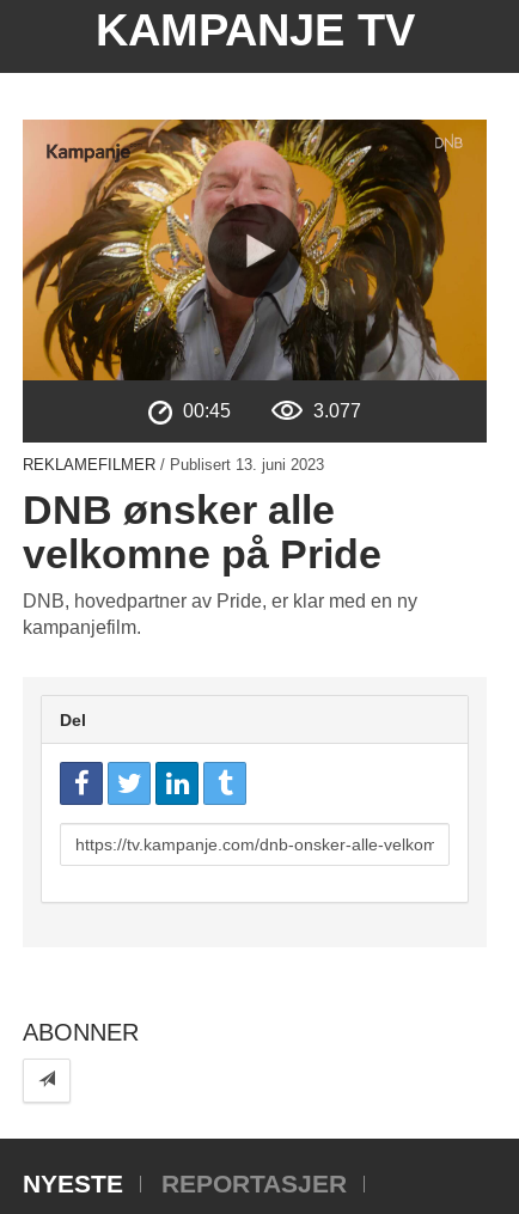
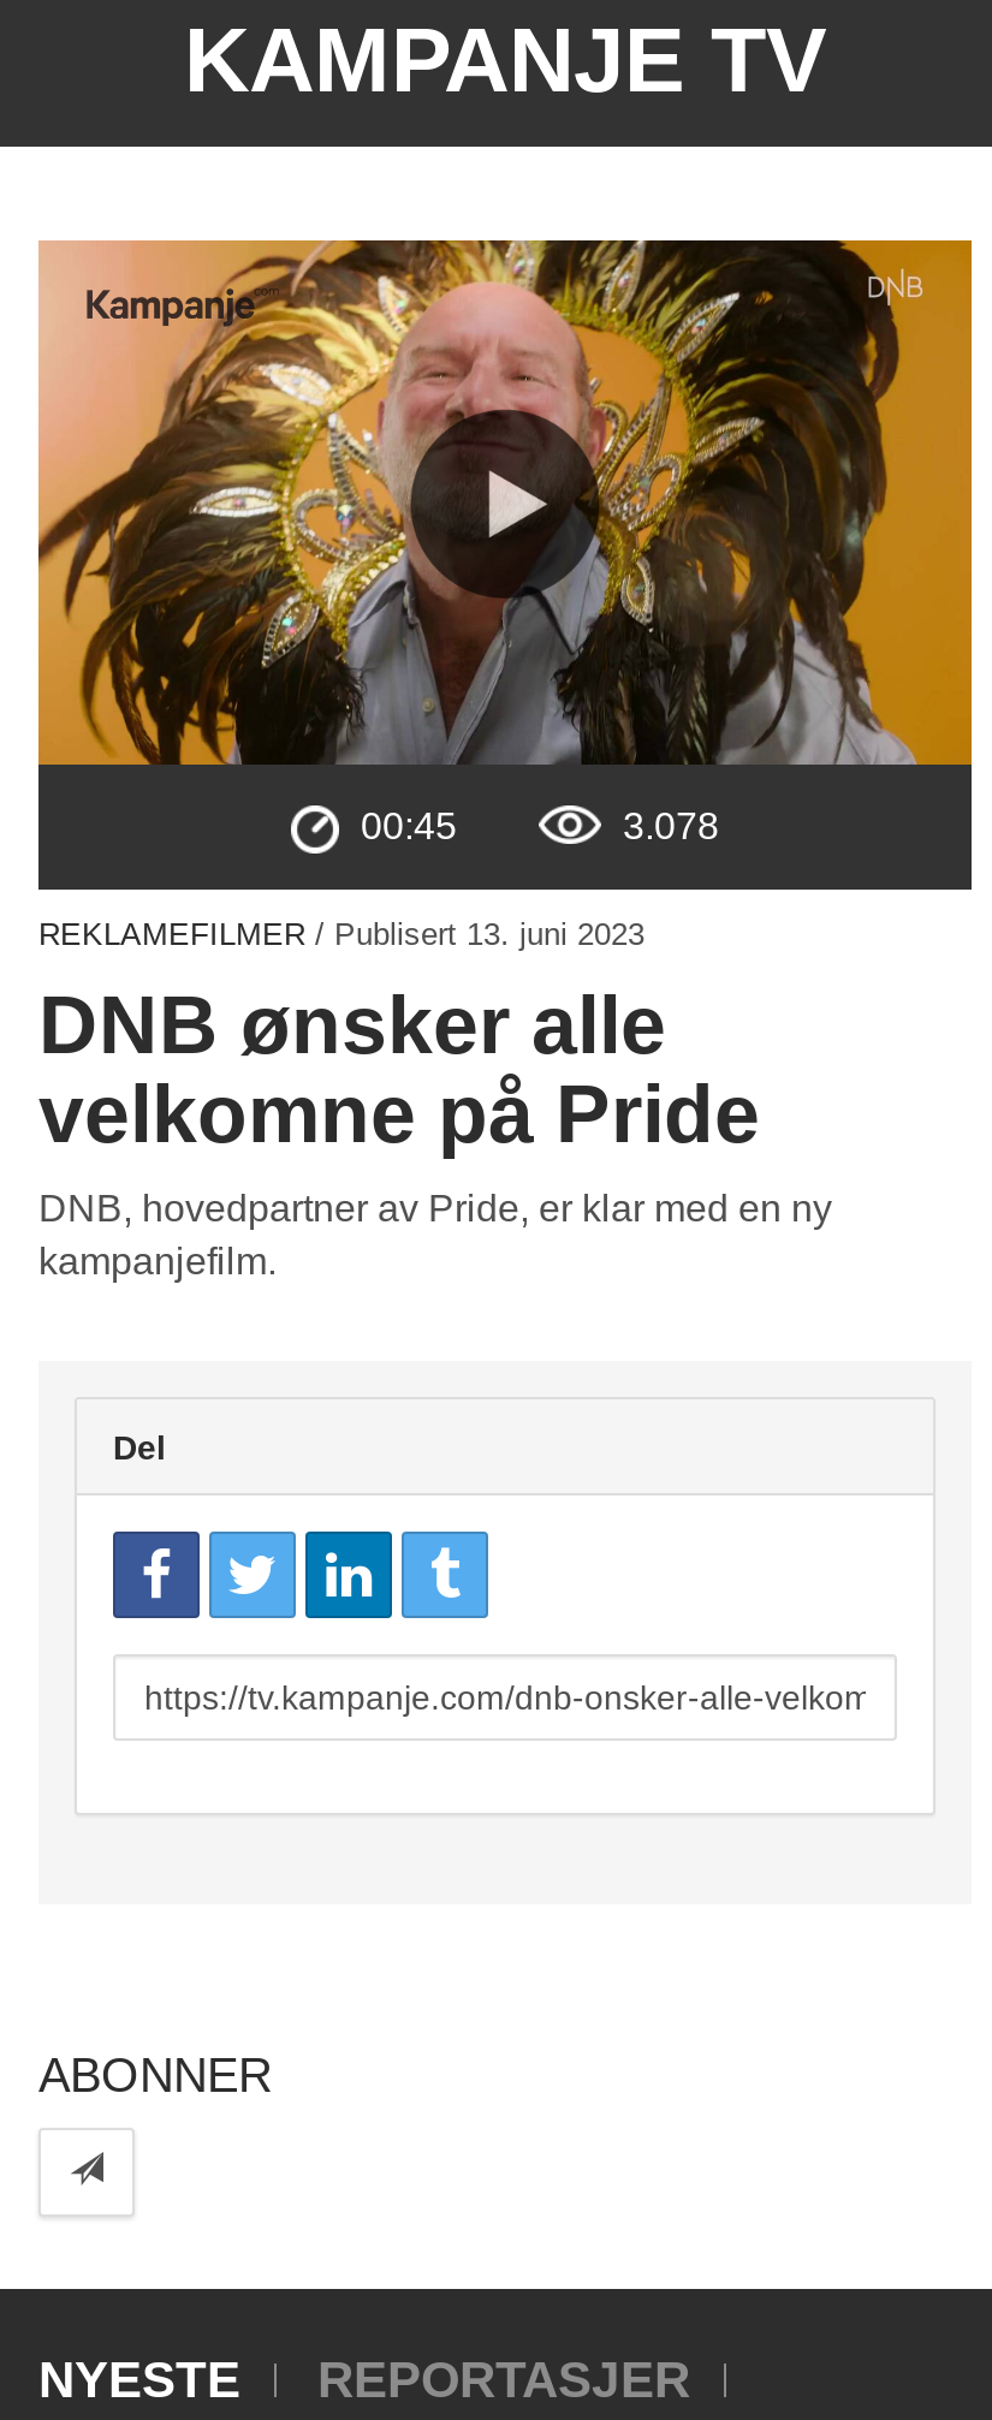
[309,401,361,421] 3.077 -> [613,806,719,847] 3.078

